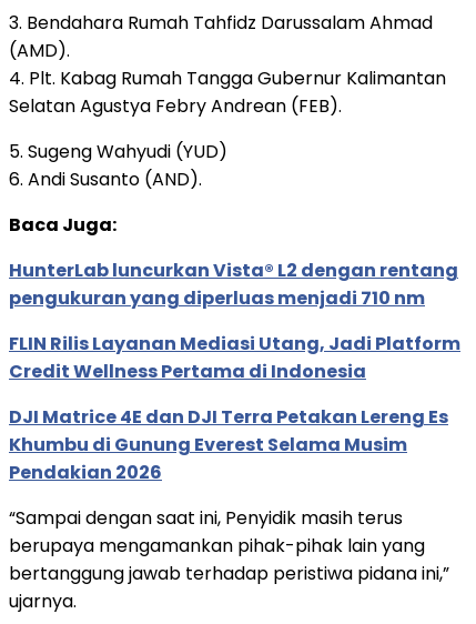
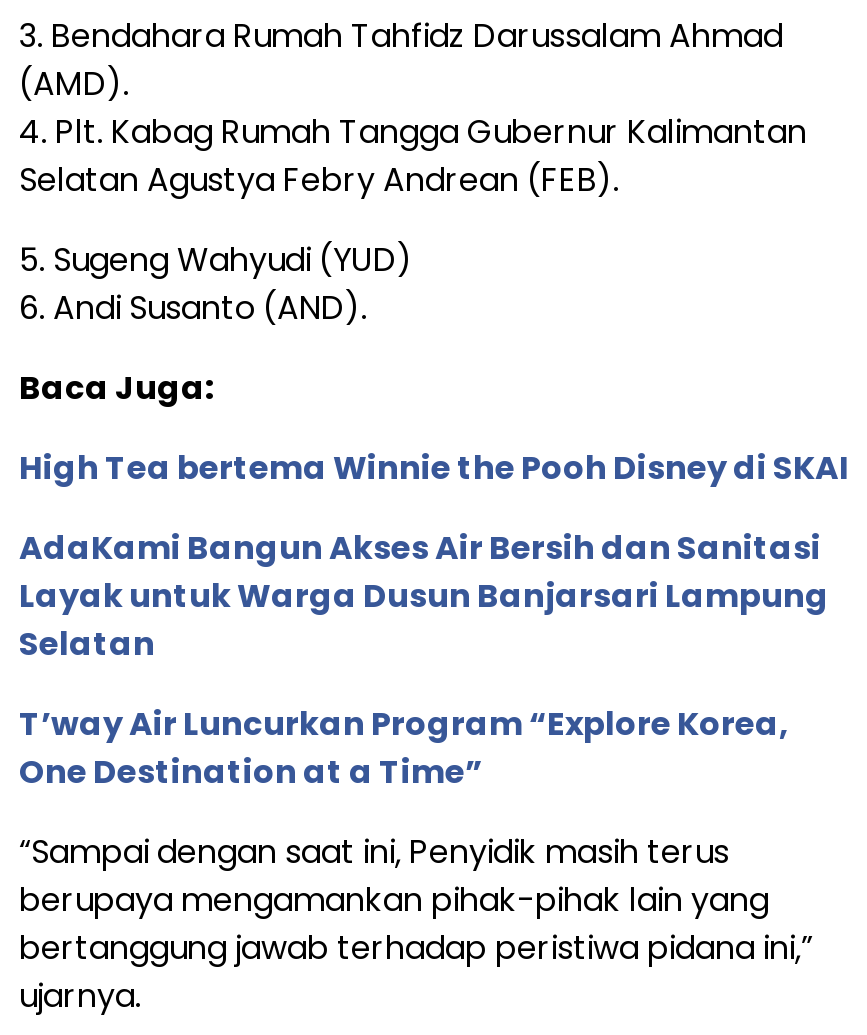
[9,258,458,311] HunterLab luncurkan Vista® L2 dengan rentang | pengukuran yang diperluas menjadi 710 nm -> [19,446,849,492] High Tea bertema Winnie the Pooh Disney di SKAI
[9,331,460,385] FLIN Rilis Layanan Mediasi Utang, Jadi Platform | Credit Wellness Pertama di Indonesia -> [19,526,829,668] AdaKami Bangun Akses Air Bersih dan Sanitasi | Layak untuk Warga Dusun Banjarsari Lampung | Selatan
[9,404,448,486] DJI Matrice 4E dan DJI Terra Petakan Lereng Es | Khumbu di Gunung Everest Selama Musim | Pendakian 2026 -> [19,702,789,796] T’way Air Luncurkan Program “Explore Korea, | One Destination at a Time”

